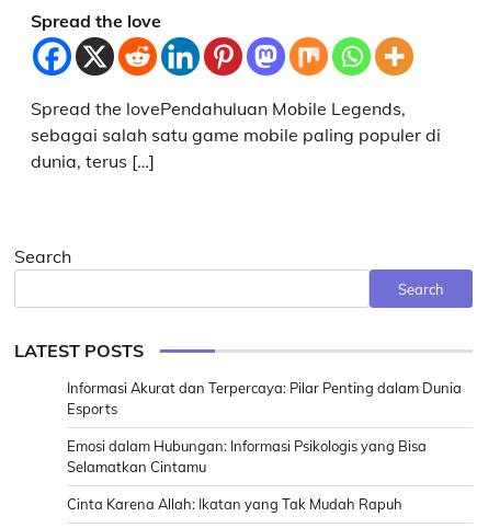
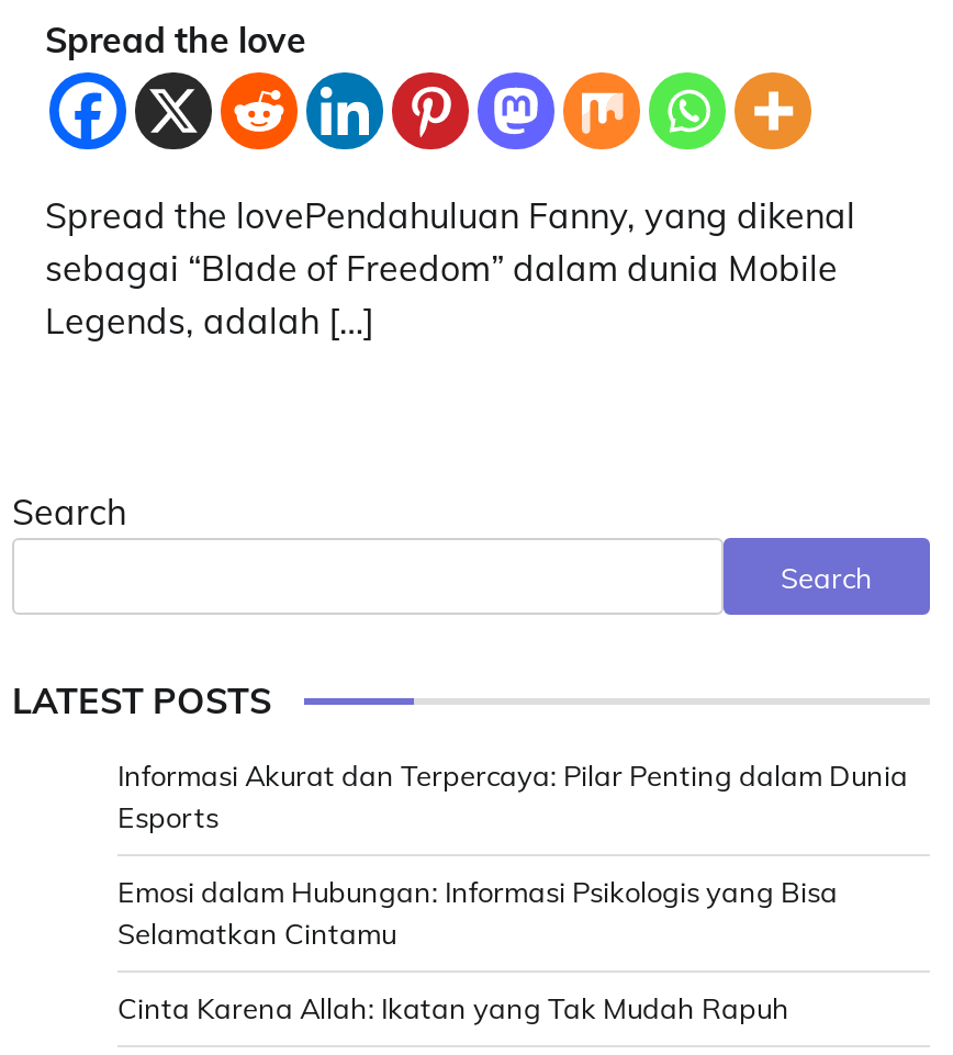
[31,98,441,172] Spread the lovePendahuluan Mobile Legends, | sebagai salah satu game mobile paling populer di | dunia, terus […] -> [45,194,855,343] Spread the lovePendahuluan Fanny, yang dikenal | sebagai “Blade of Freedom” dalam dunia Mobile | Legends, adalah […]

